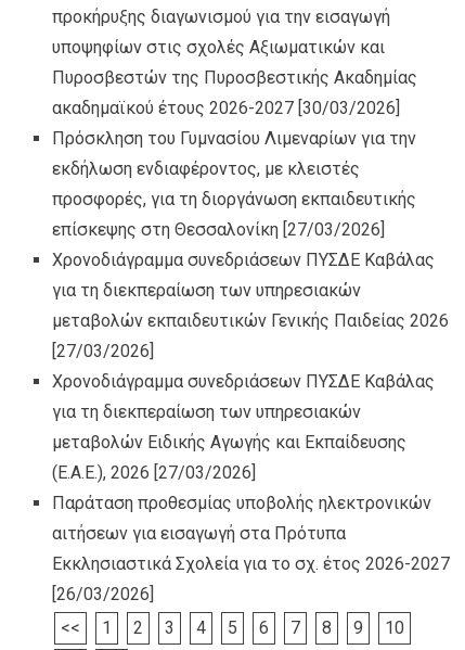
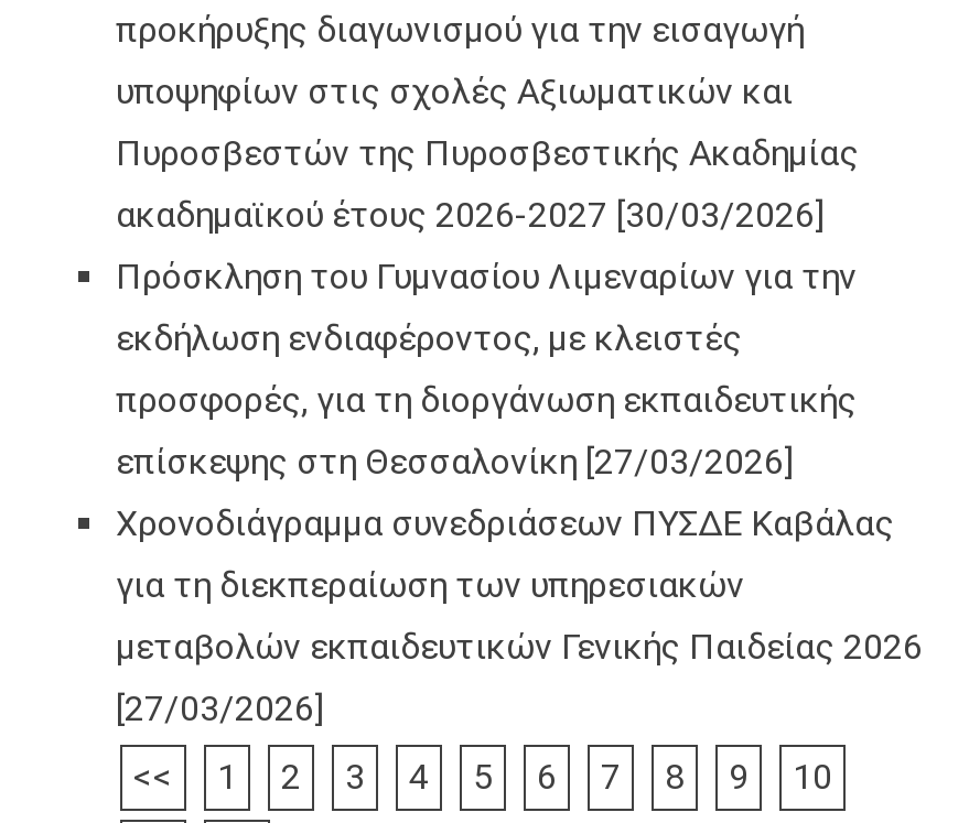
[52,371,450,604] Χρονοδιάγραμμα συνεδριάσεων ΠΥΣΔΕ Καβάλας | για τη διεκπεραίωση των υπηρεσιακών | μεταβολών Ειδικής Αγωγής και Εκπαίδευσης | (Ε.Α.Ε.), 2026 [27/03/2026] | Παράταση προθεσμίας υποβολής ηλεκτρονικών | αιτήσεων για εισαγωγή στα Πρότυπα | Εκκλησιαστικά Σχολεία για το σχ. έτος 2026-2027 | [26/03/2026] -> none

